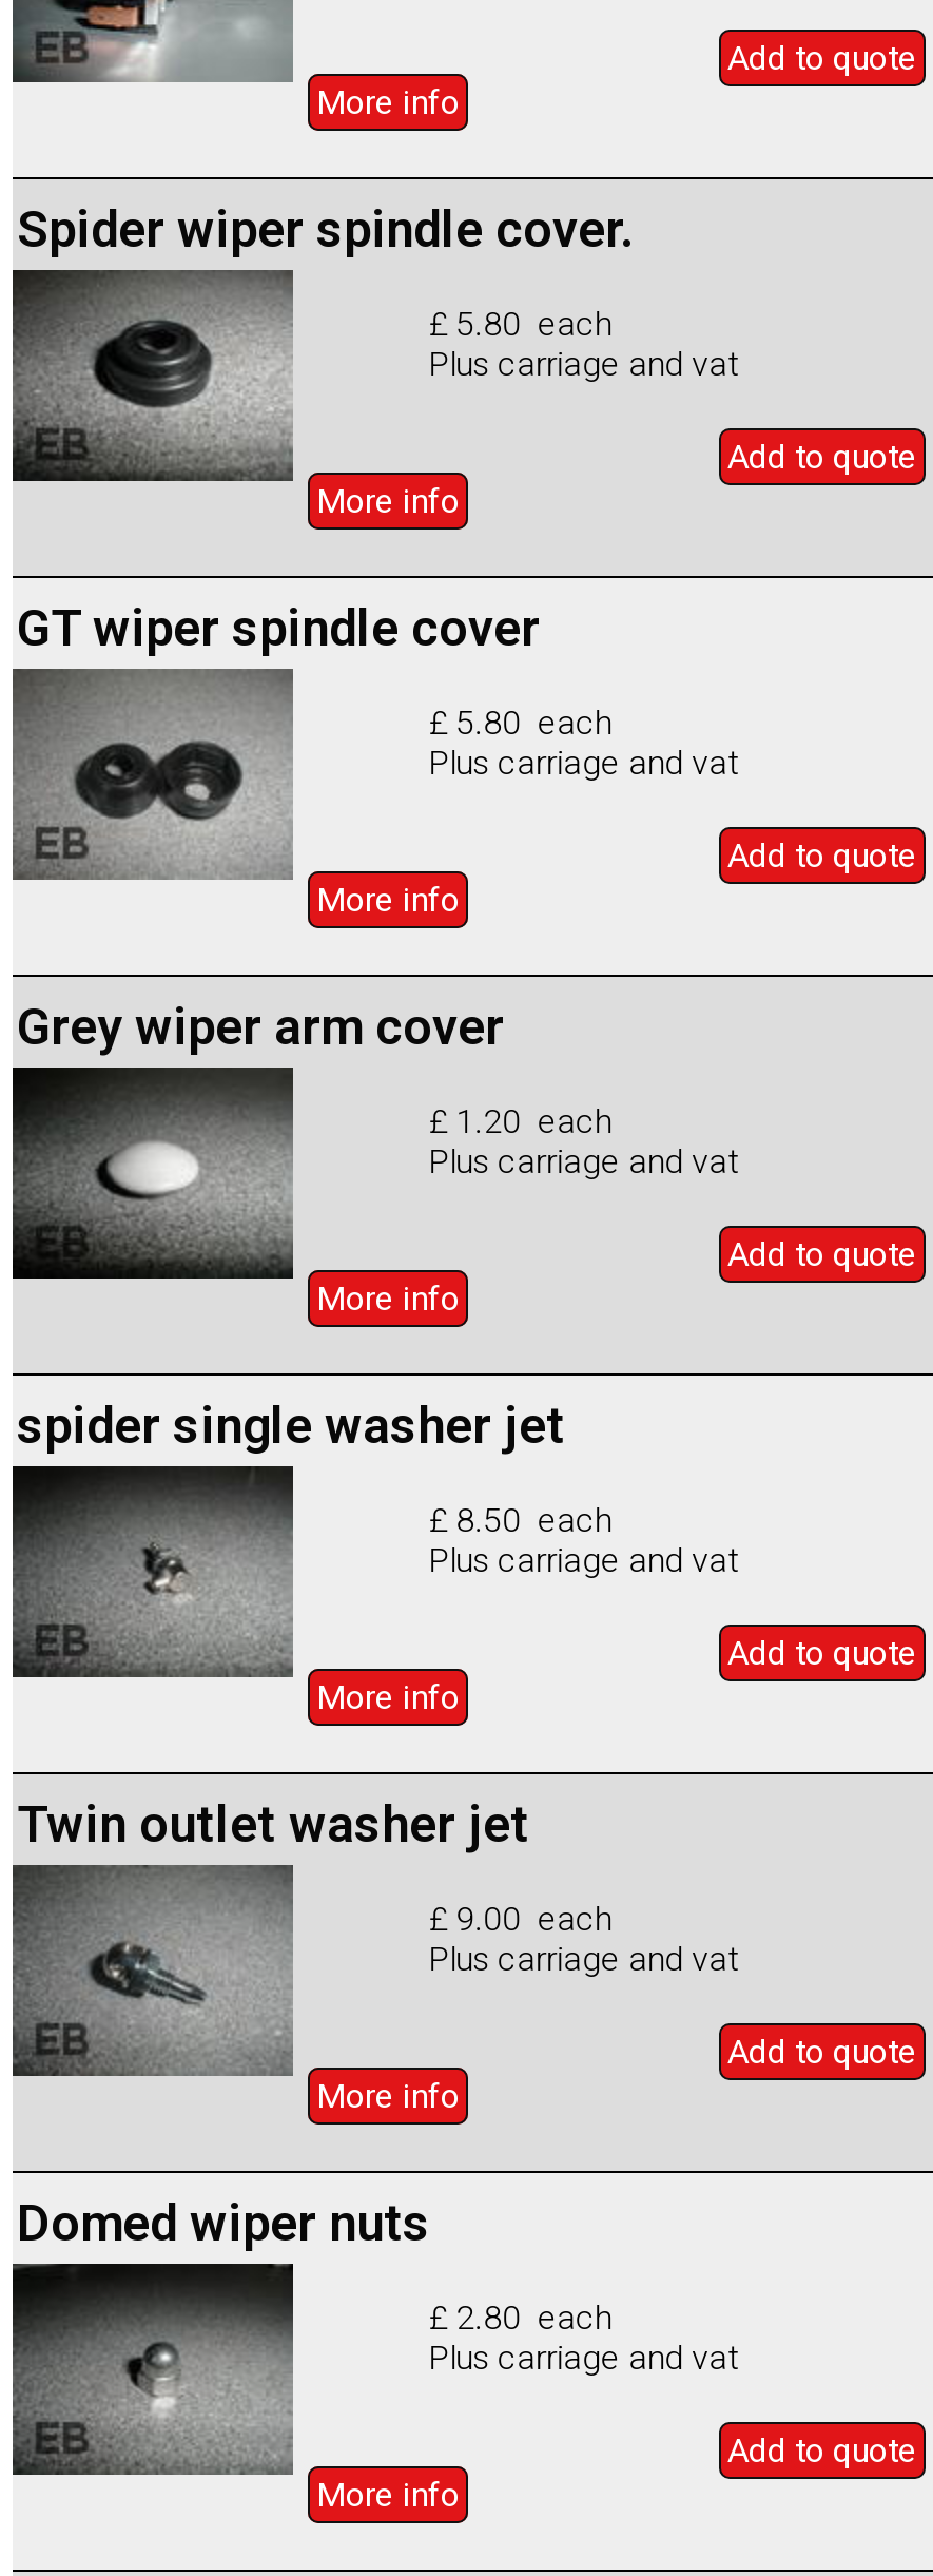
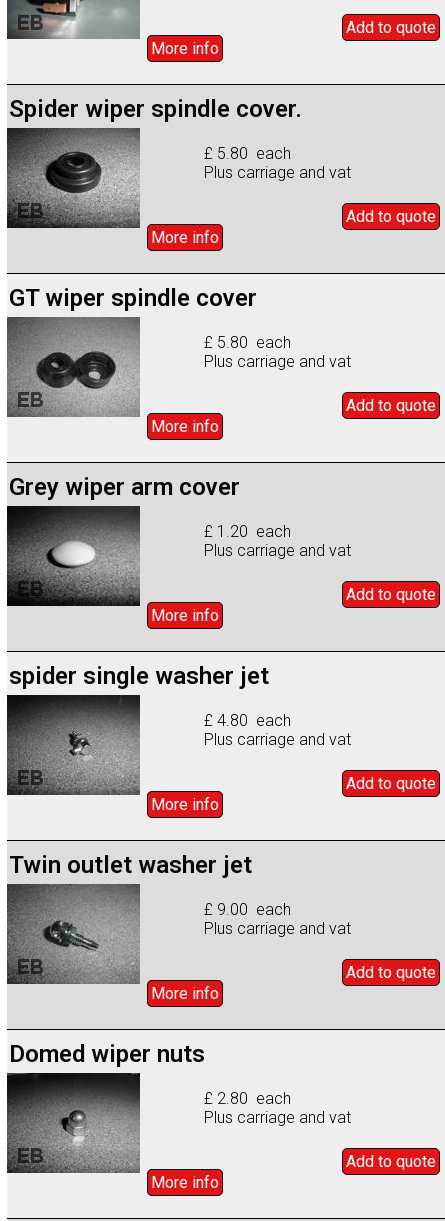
[428,1500,612,1540] £ 8.50 each -> [204,711,291,730] £ 4.80 each

